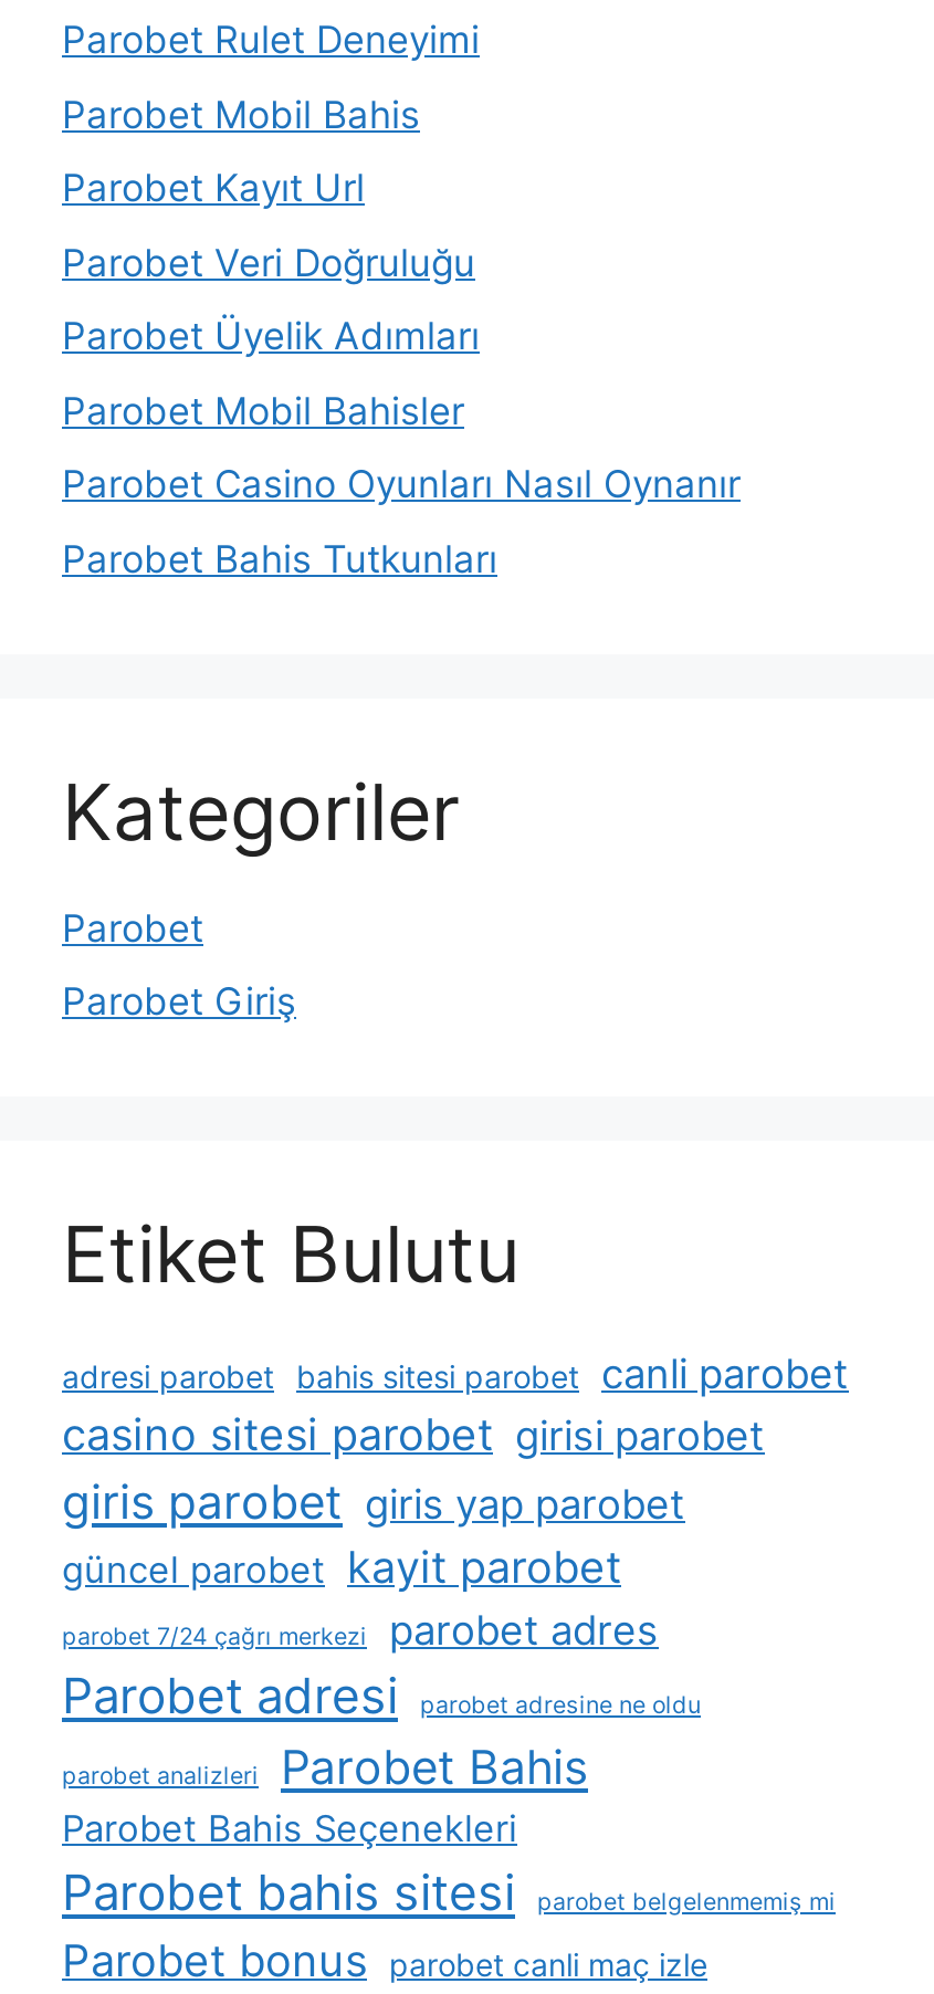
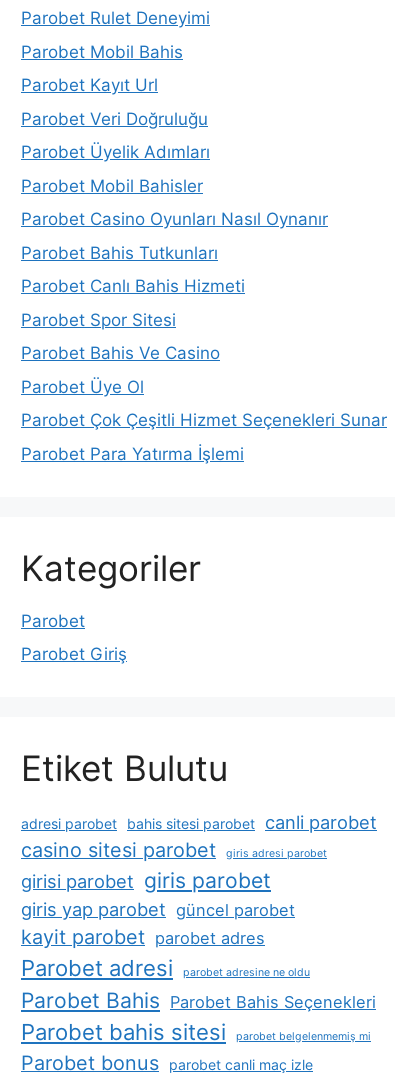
none -> [21,276,387,464] Parobet Canlı Bahis Hizmeti | Parobet Spor Sitesi | Parobet Bahis Ve Casino | Parobet Üye Ol | Parobet Çok Çeşitli Hizmet Seçenekleri Sunar | Parobet Para Yatırma İşlemi
moved [62,764,849,1398] -> [21,547,377,833]: Kategoriler | Parobet | Parobet Giriş | Etiket Bulutu | adresi parobet bahis sitesi parobet canli parobet
[62,1409,765,1654] casino sitesi parobet girisi parobet | giris parobet giris yap parobet | güncel parobet kayit parobet | parobet 7/24 çağrı merkezi | parobet adres -> [21,838,327,949] casino sitesi parobet | giris adresi parobet | girisi parobet giris parobet | giris yap parobet güncel parobet | kayit parobet parobet adres
moved [62,1667,701,1725] -> [21,955,310,981]: Parobet adresi | parobet adresine ne oldu
[62,1740,588,1851] parobet analizleri | Parobet Bahis | Parobet Bahis Seçenekleri -> [21,988,376,1013] Parobet Bahis Parobet Bahis Seçenekleri

